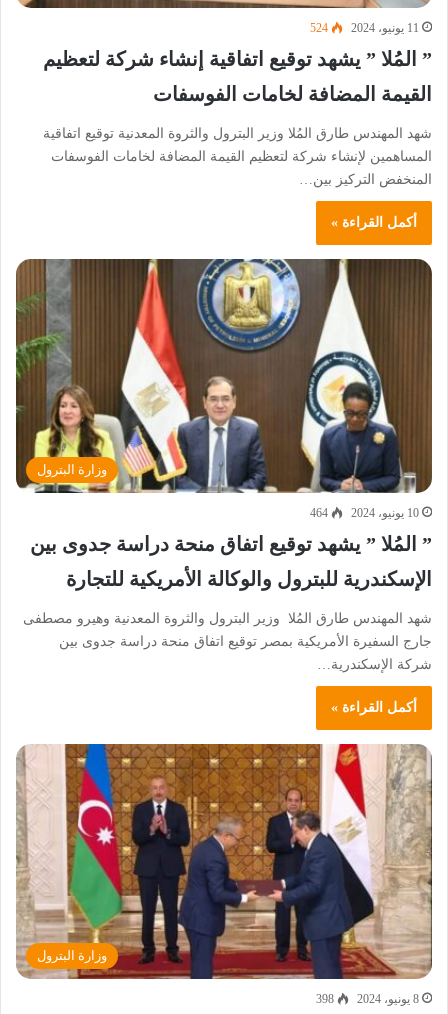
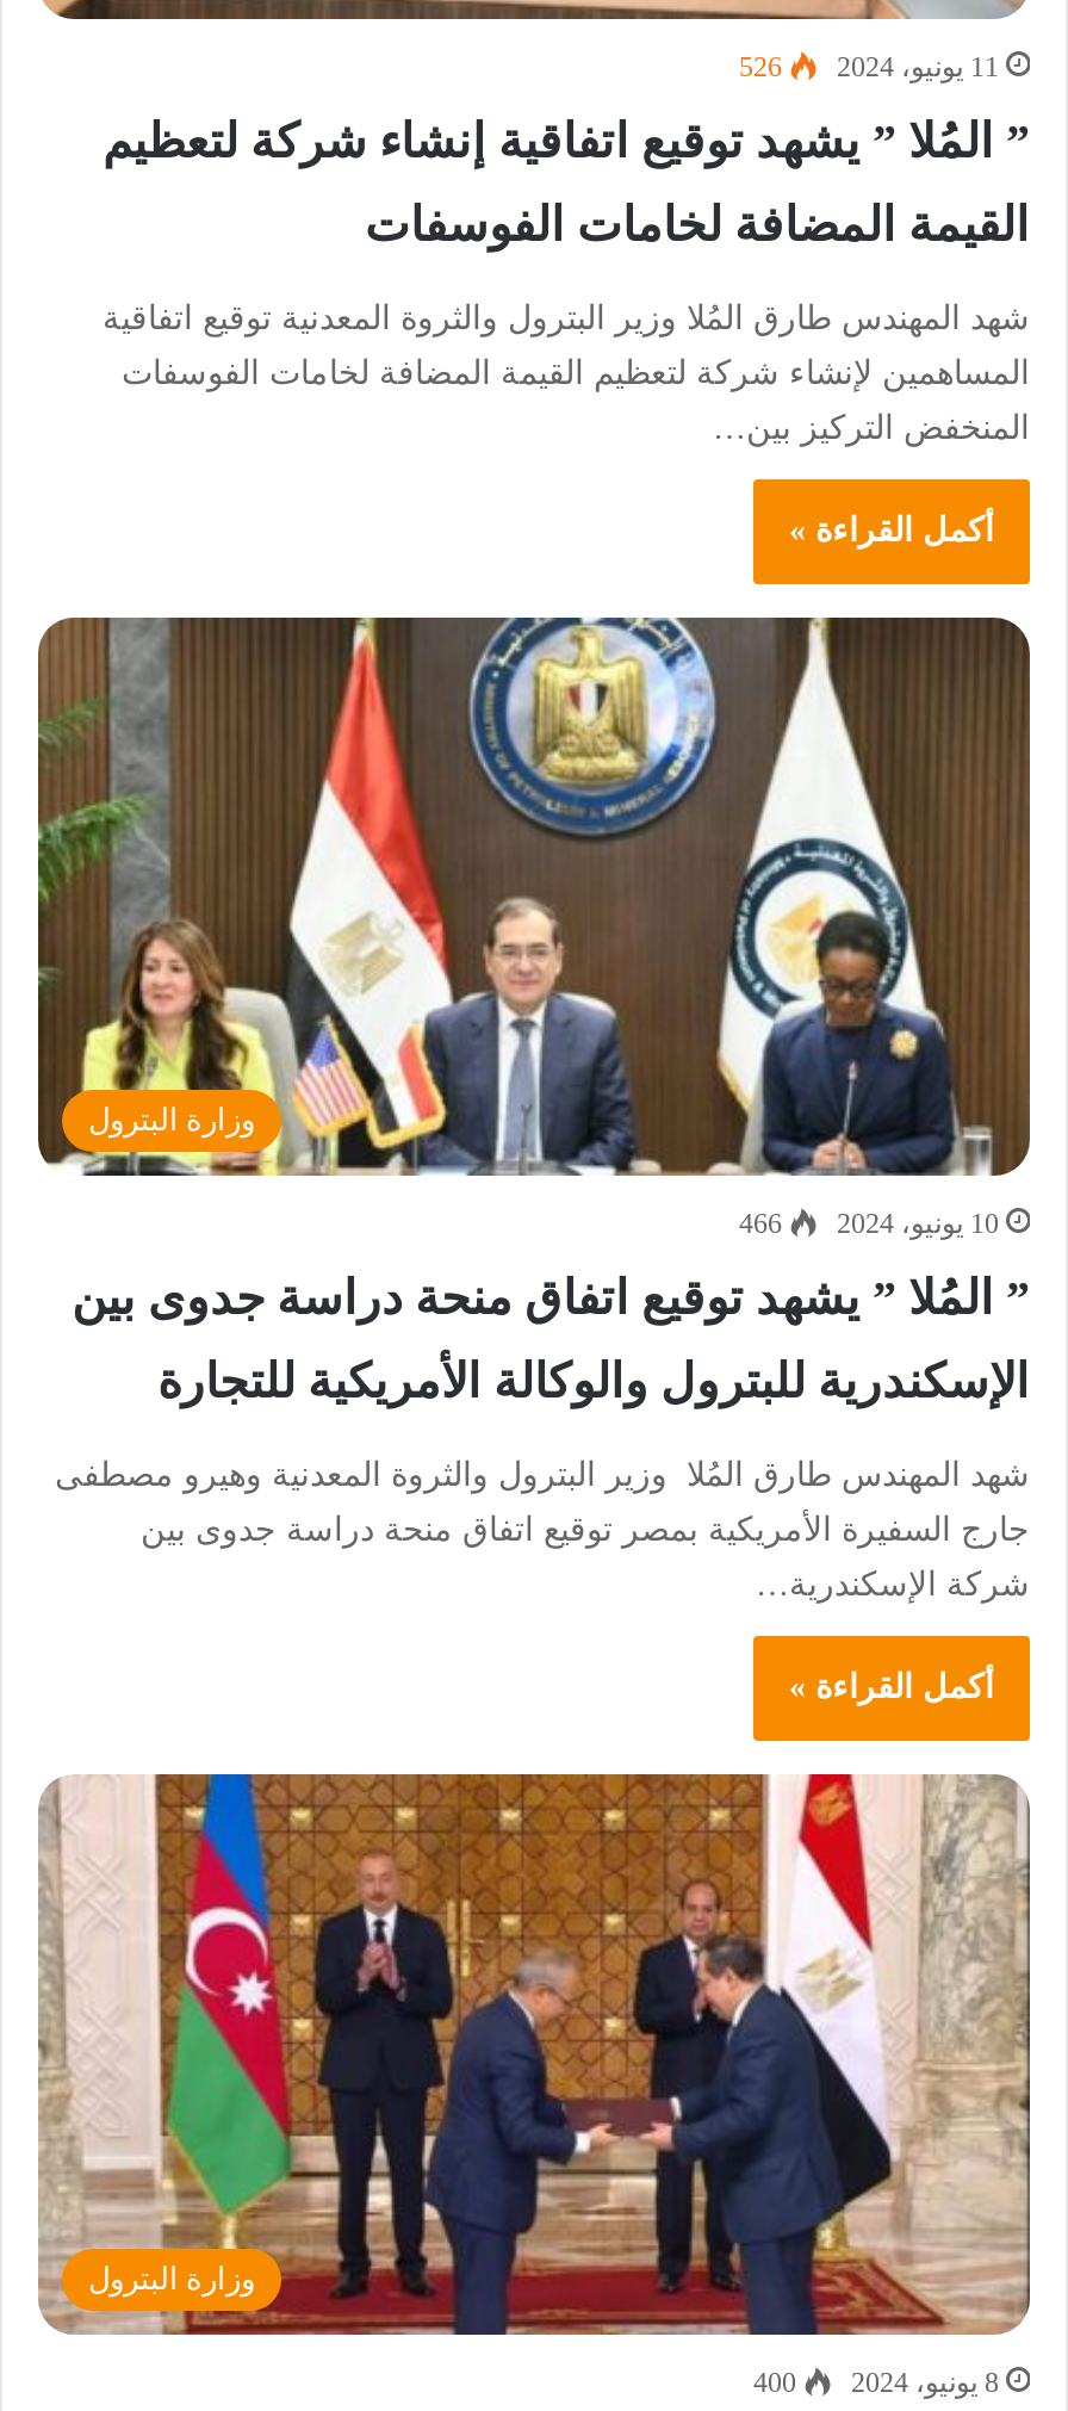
[310,21,328,35] 524 -> [739,50,782,83] 526
[310,506,328,520] 464 -> [739,1208,782,1241] 466
[316,992,334,1006] 398 -> [753,2366,796,2399] 400

